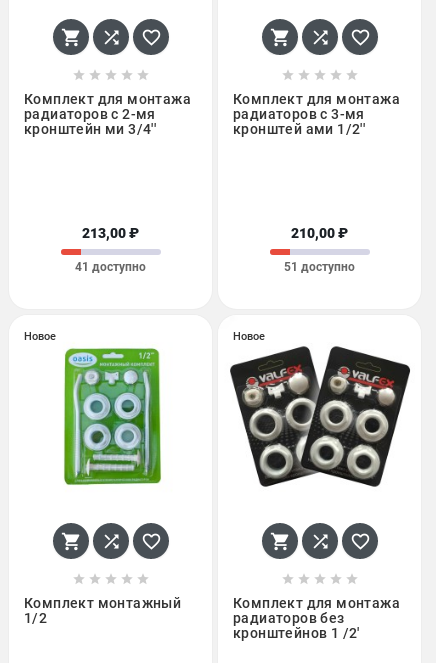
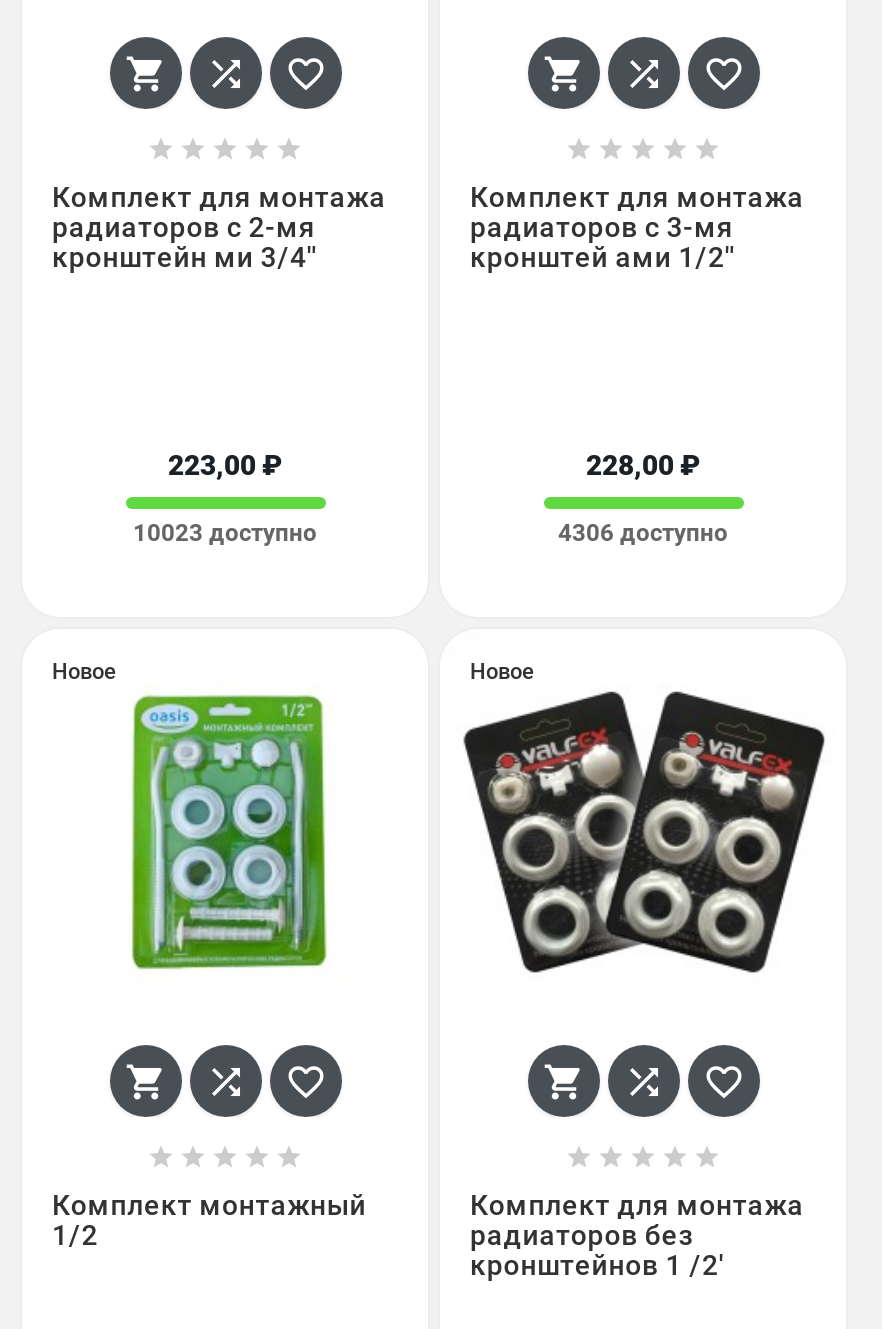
[82,225,139,241] 213,00 ₽ -> [168,449,282,481] 223,00 ₽
[291,225,348,241] 210,00 ₽ -> [586,449,700,481] 228,00 ₽
[75,260,146,274] 41 доступно -> [133,519,317,547] 10023 доступно
[284,260,355,274] 51 доступно -> [558,519,728,547] 4306 доступно

